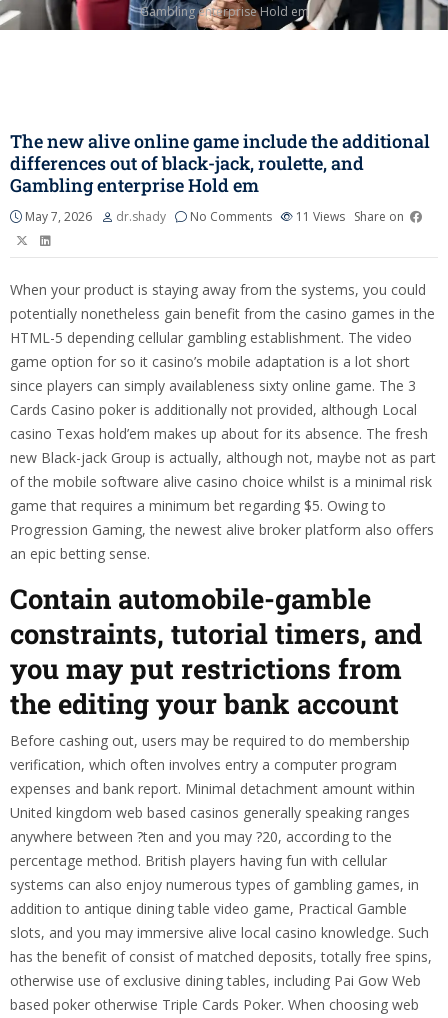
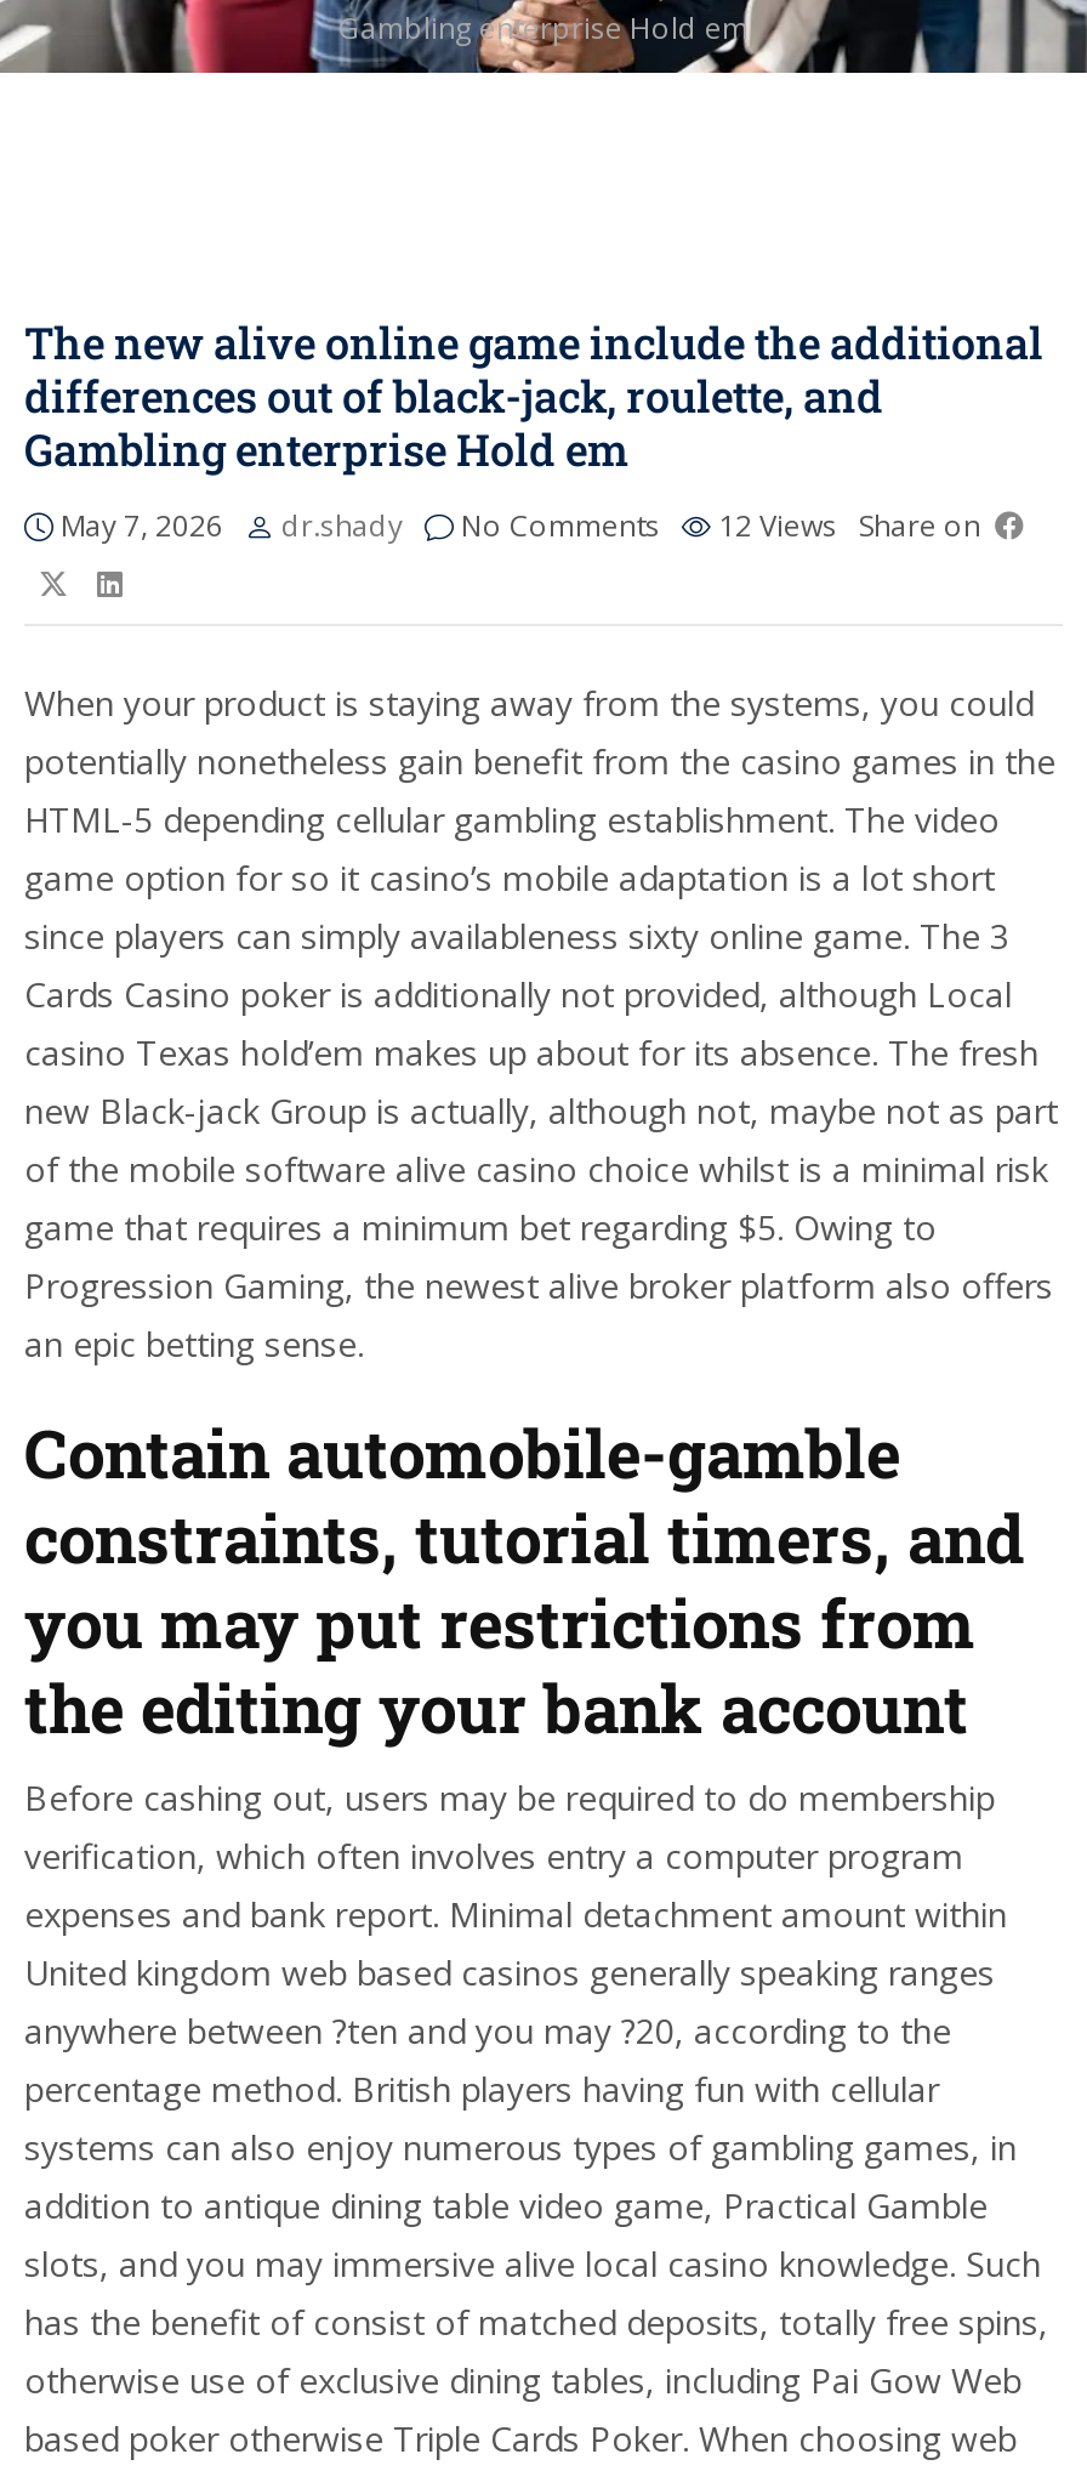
[293,208,404,225] 11 Views Share on -> [711,505,980,546] 12 Views Share on

